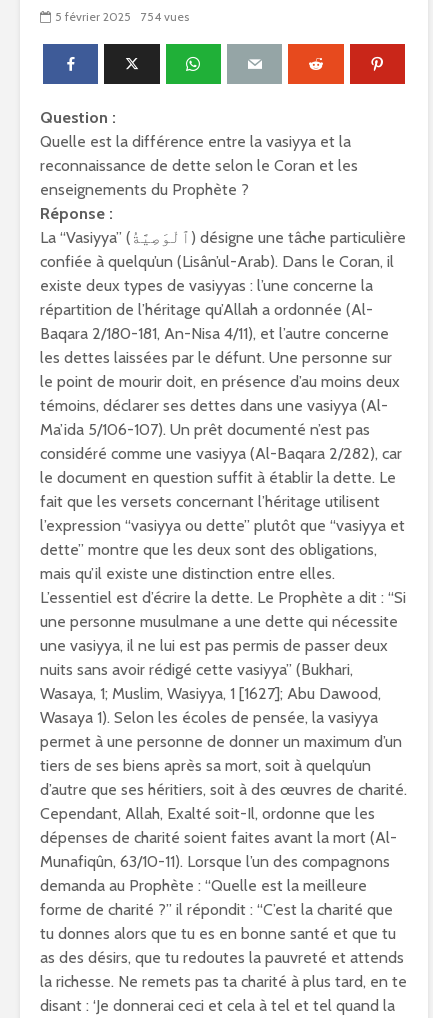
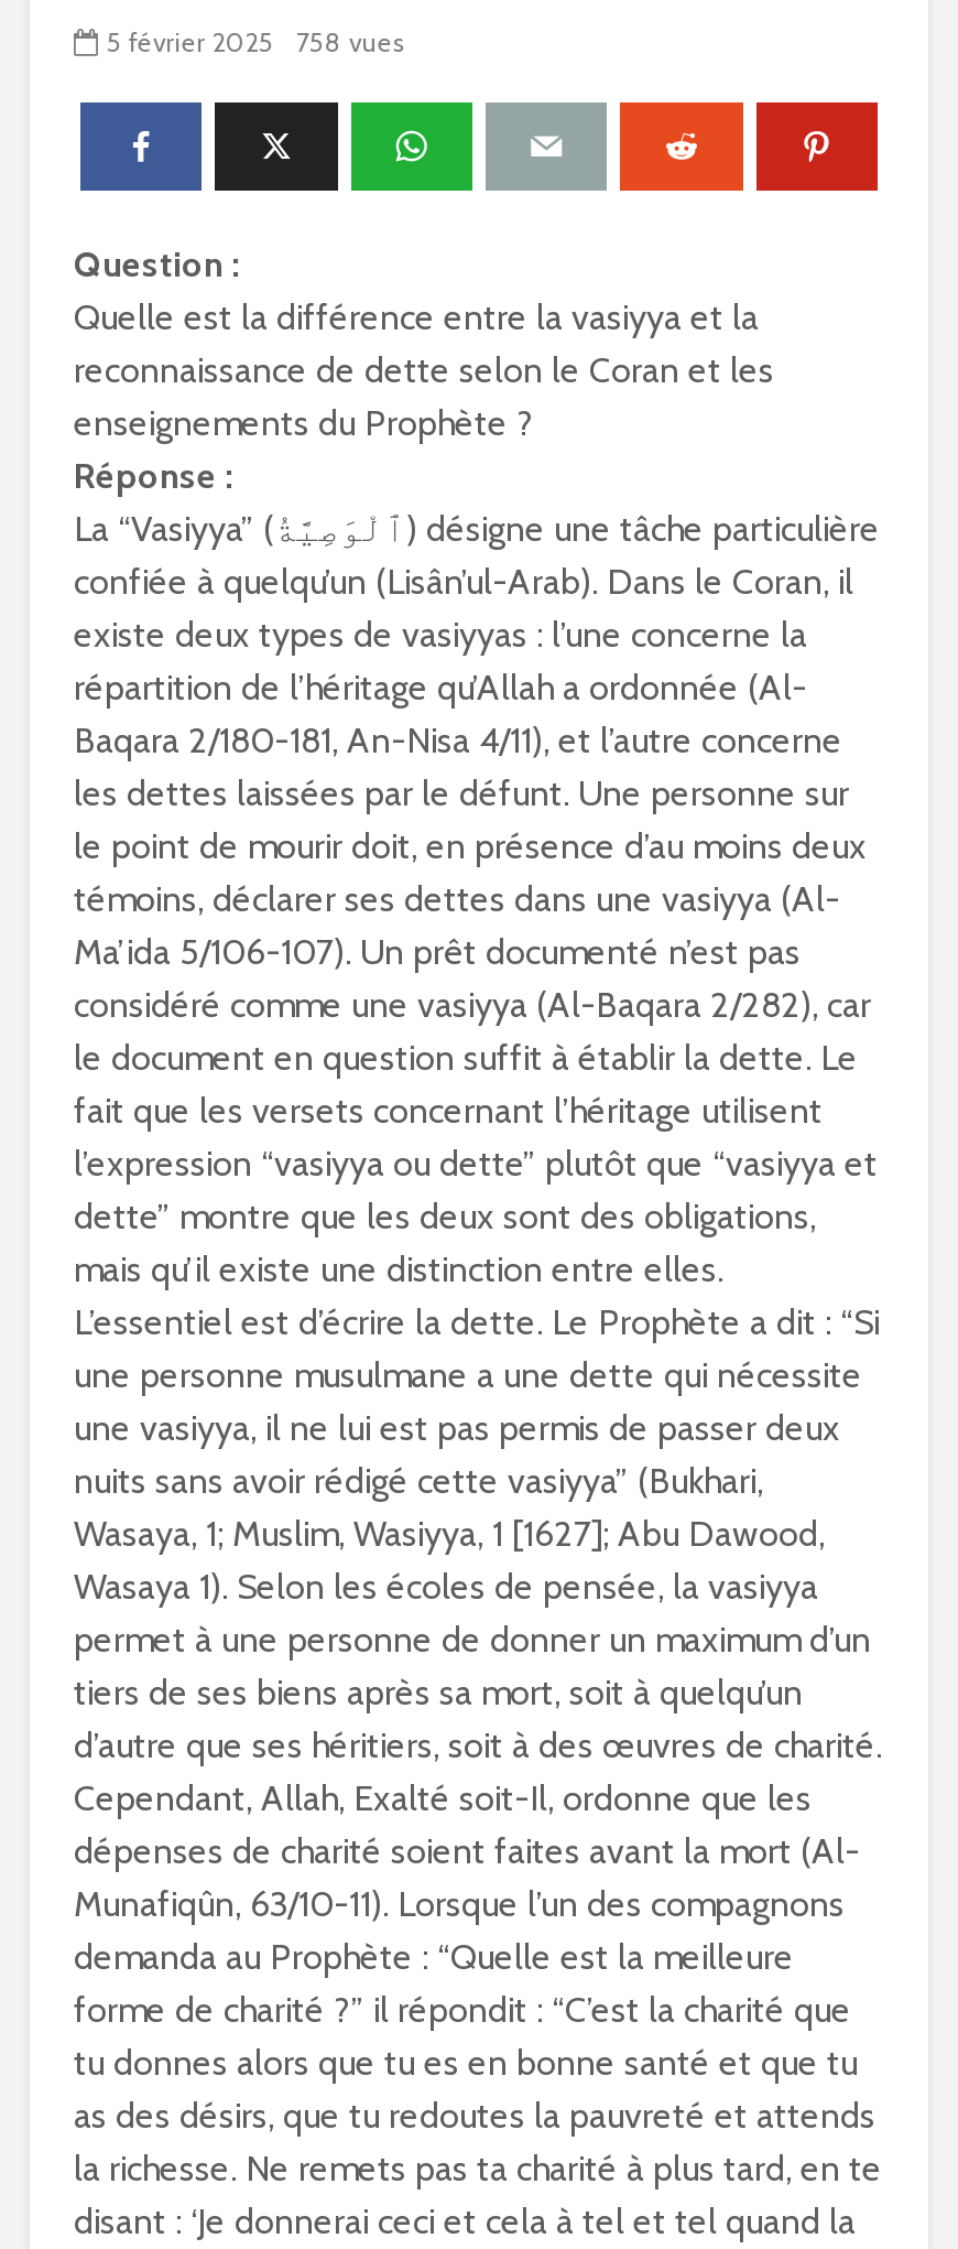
[55,9,189,24] 5 février 2025 754 vues -> [107,26,404,59] 5 février 2025 758 vues

